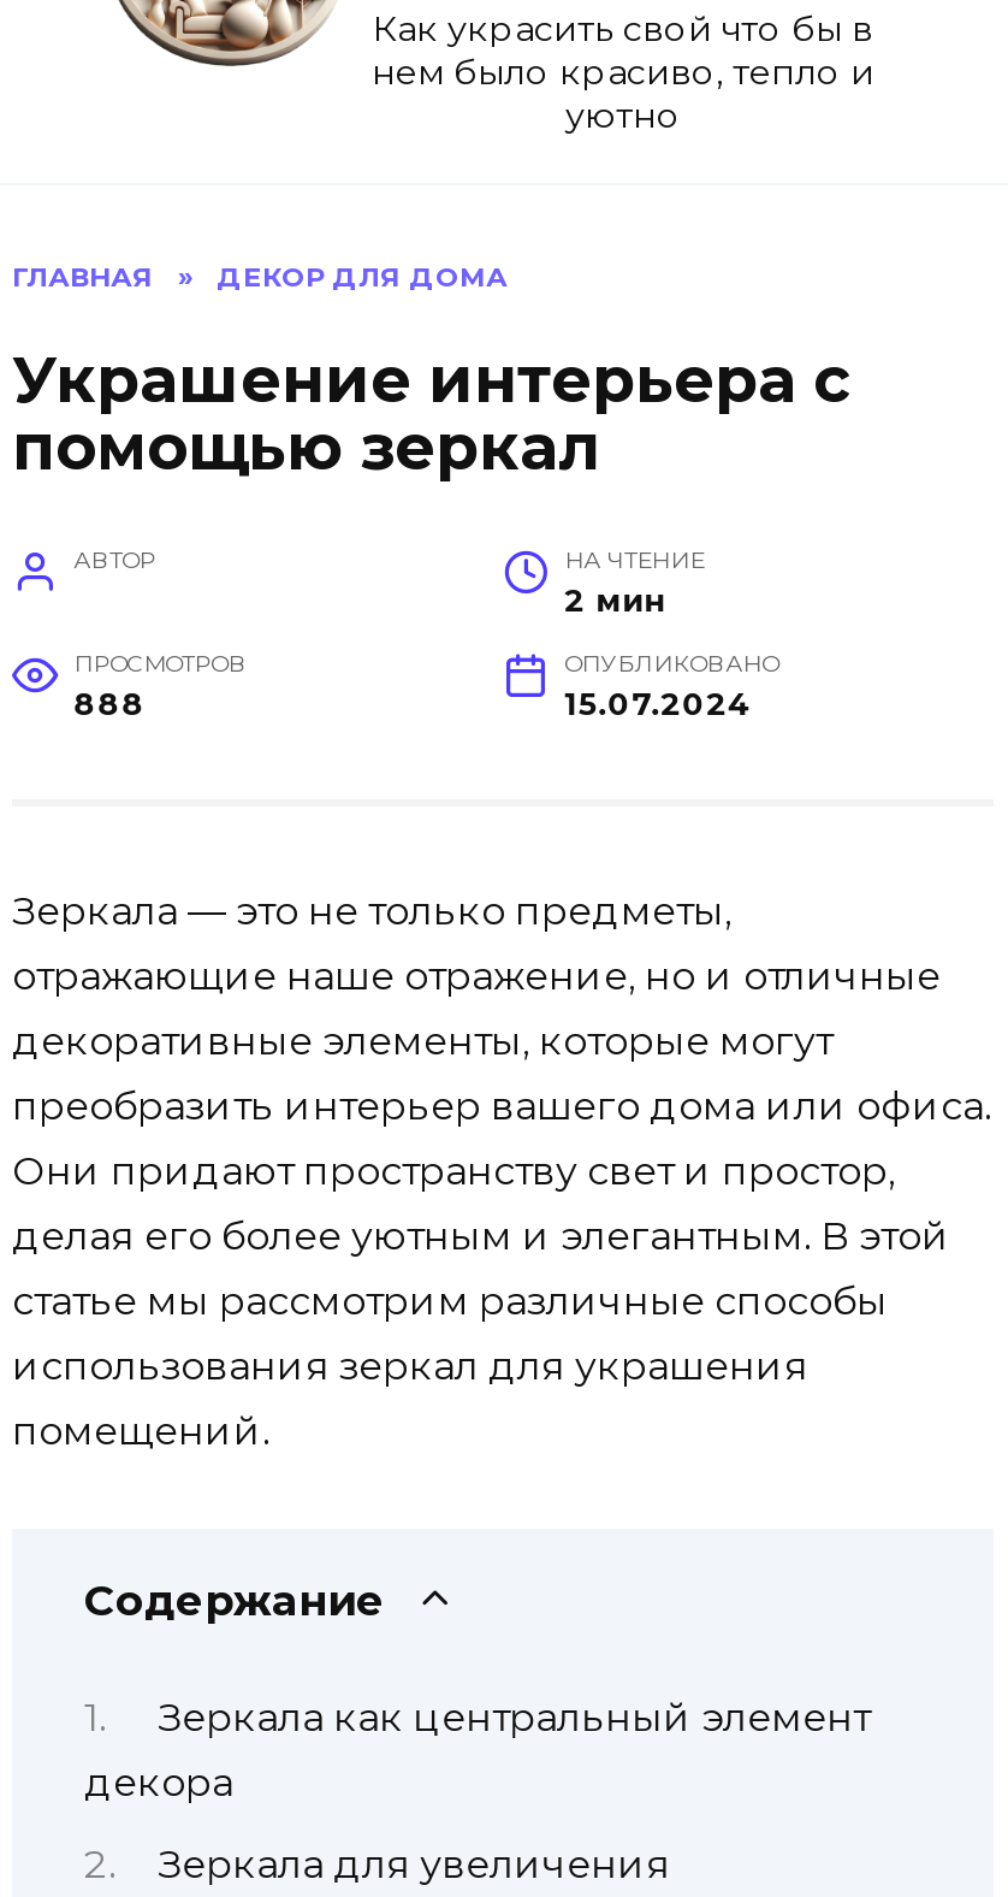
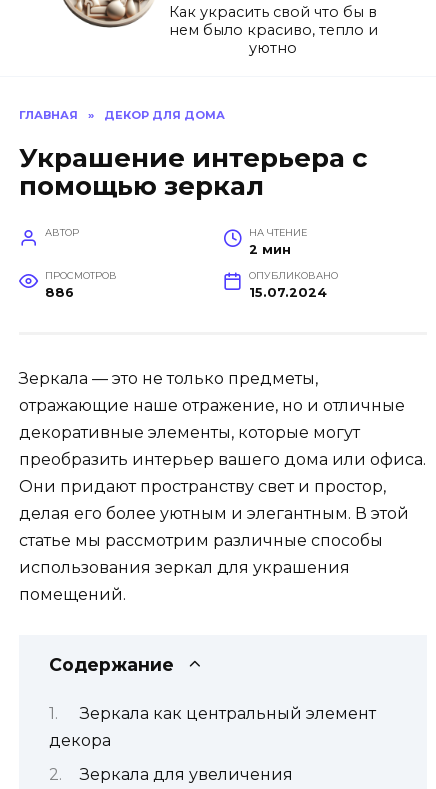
[74,686,146,722] 888 -> [45,285,74,300] 886

